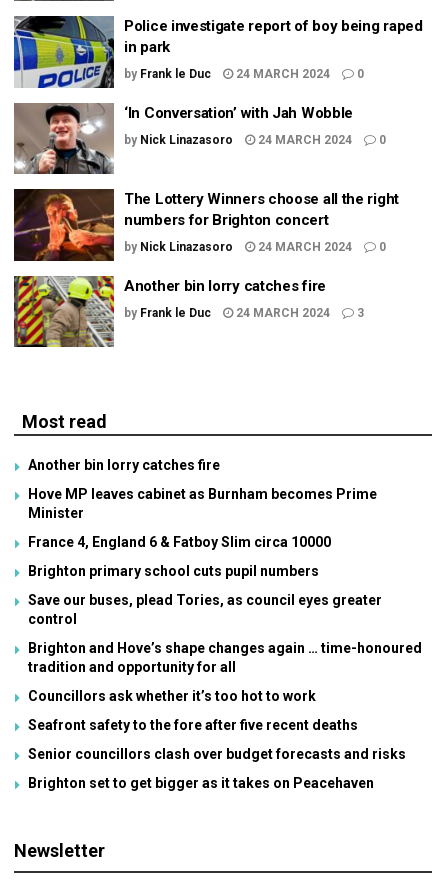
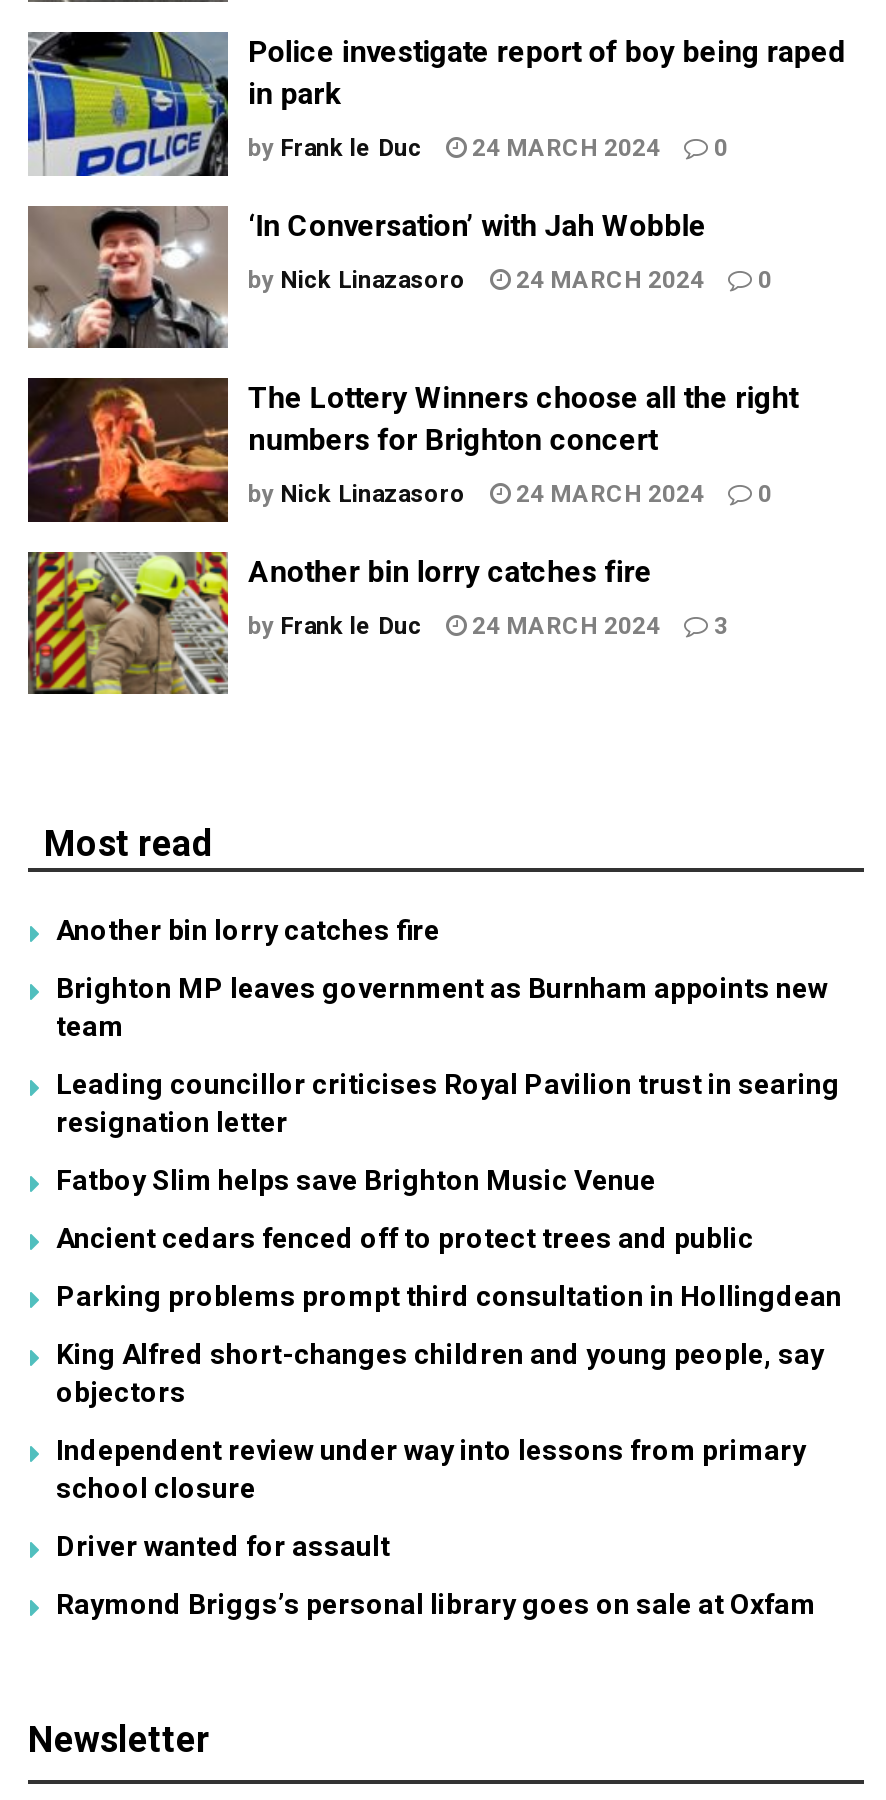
[28,486,377,521] Hove MP leaves cabinet as Burnham becomes Prime | Minister -> [56,972,828,1042] Brighton MP leaves government as Burnham appoints new | team
[28,534,331,550] France 4, England 6 & Fatboy Slim circa 10000 -> [56,1068,840,1138] Leading councillor criticises Royal Pavilion trust in searing | resignation letter
[28,563,319,579] Brighton primary school cuts pupil numbers -> [56,1164,656,1196] Fatboy Slim helps save Brighton Music Venue
[28,592,382,627] Save our buses, plead Tories, as council eyes greater | control -> [56,1222,754,1254] Ancient cedars fenced off to protect trees and public
[28,640,422,675] Brighton and Hove’s shape changes again … time-honoured | tradition and opportunity for all -> [56,1280,842,1312] Parking problems prompt third consultation in Hollingdean
[28,688,316,704] Councillors ask whether it’s too hot to work -> [56,1338,824,1408] King Alfred short-changes children and young people, say | objectors
[28,717,358,733] Seafront safety to the fore after five recent deaths -> [56,1434,806,1504] Independent review under way into lessons from primary | school closure
[28,746,406,762] Senior councillors clash over budget forecasts and risks -> [56,1530,390,1562] Driver wanted for assault
[28,775,374,791] Brighton set to get bigger as it takes on Peacehaven -> [56,1588,816,1620] Raymond Briggs’s personal library goes on sale at Oxfam

